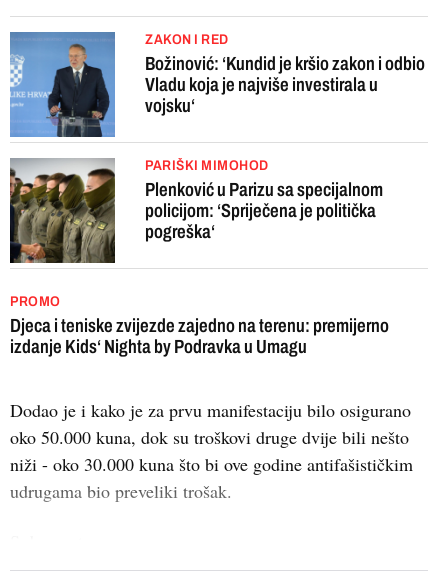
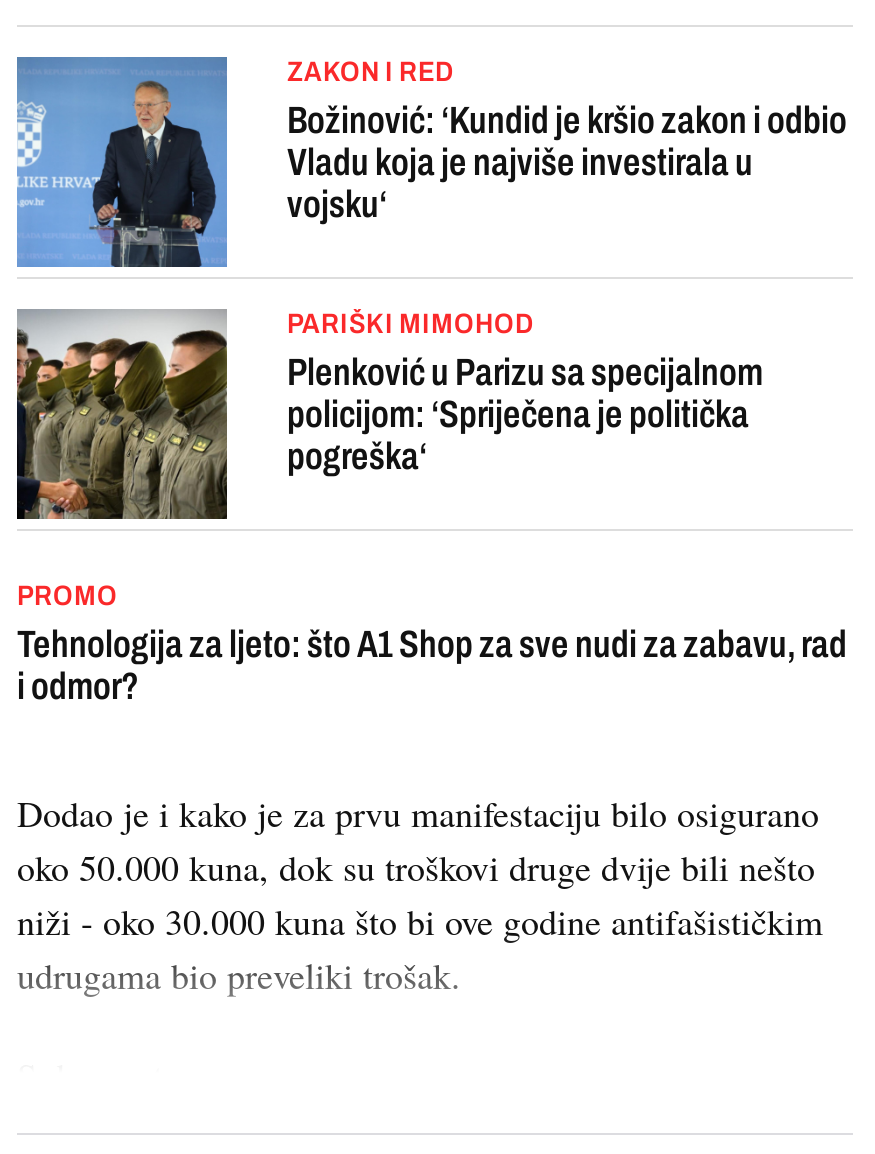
[10,315,389,357] Djeca i teniske zvijezde zajedno na terenu: premijerno | izdanje Kids‘ Nighta by Podravka u Umagu -> [17,623,847,707] Tehnologija za ljeto: što A1 Shop za sve nudi za zabavu, rad | i odmor?

